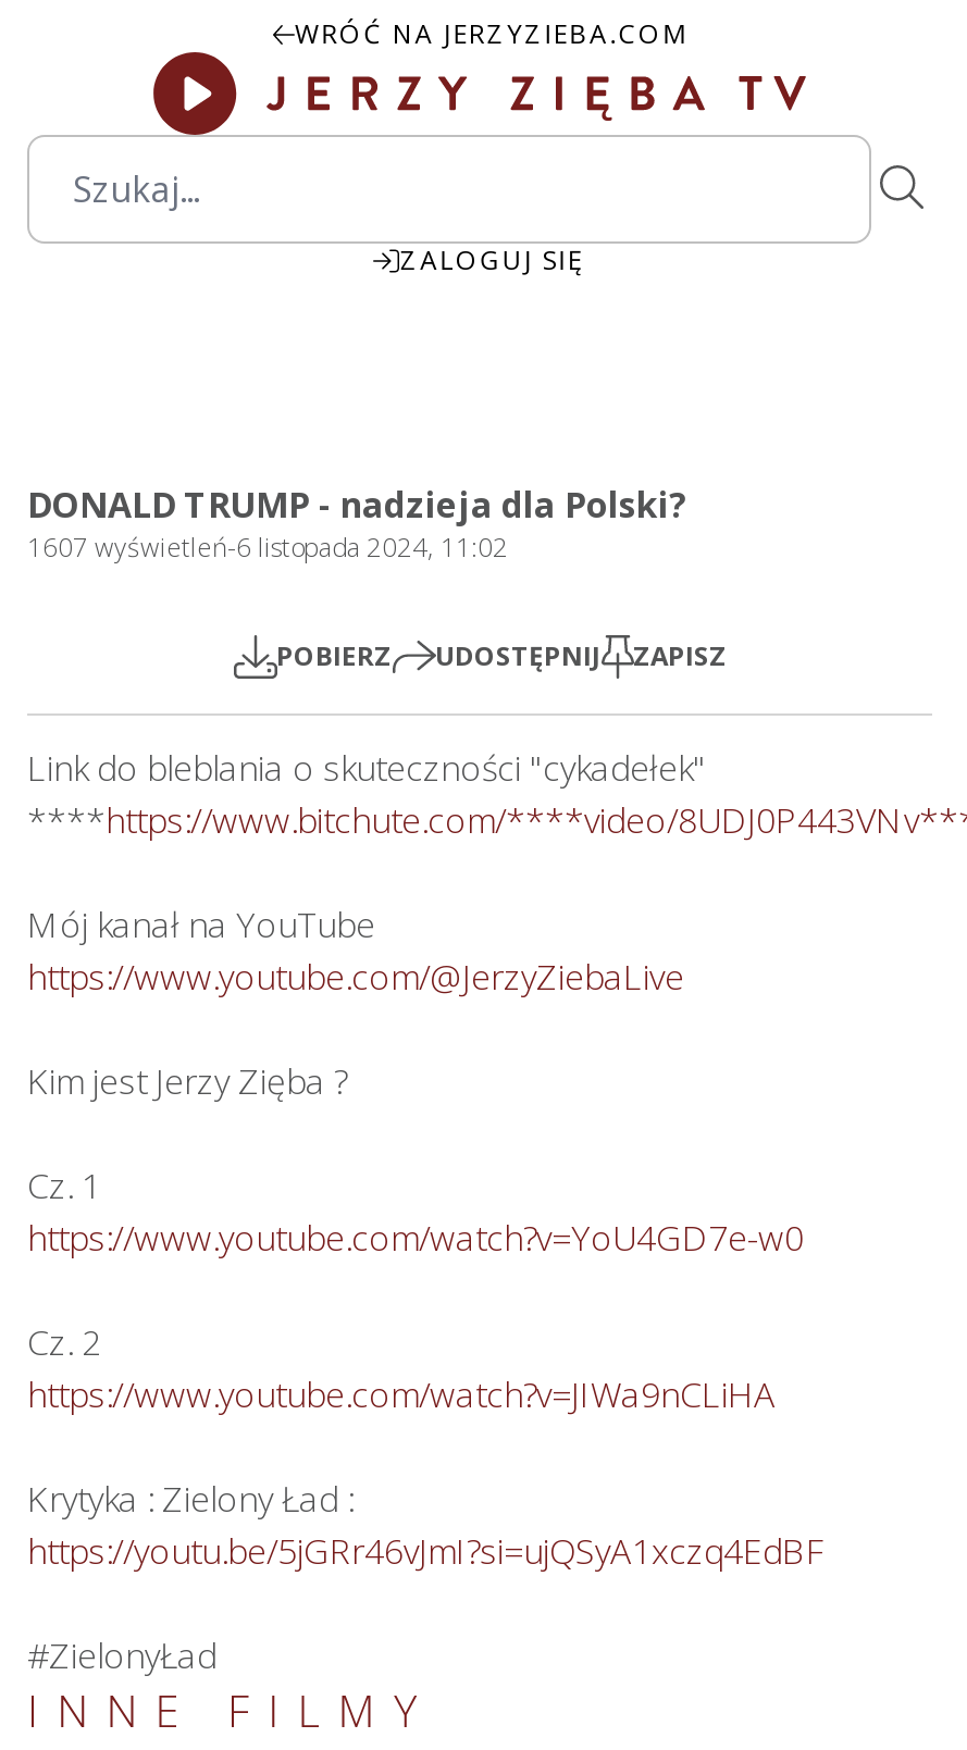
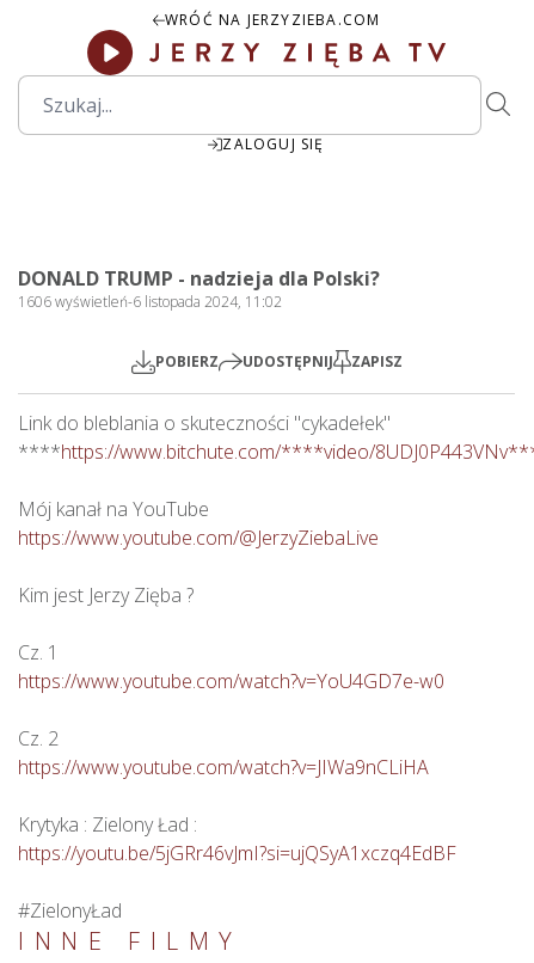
[27,529,508,566] 1607 wyświetleń-6 listopada 2024, 11:02 -> [18,292,282,312] 1606 wyświetleń-6 listopada 2024, 11:02

